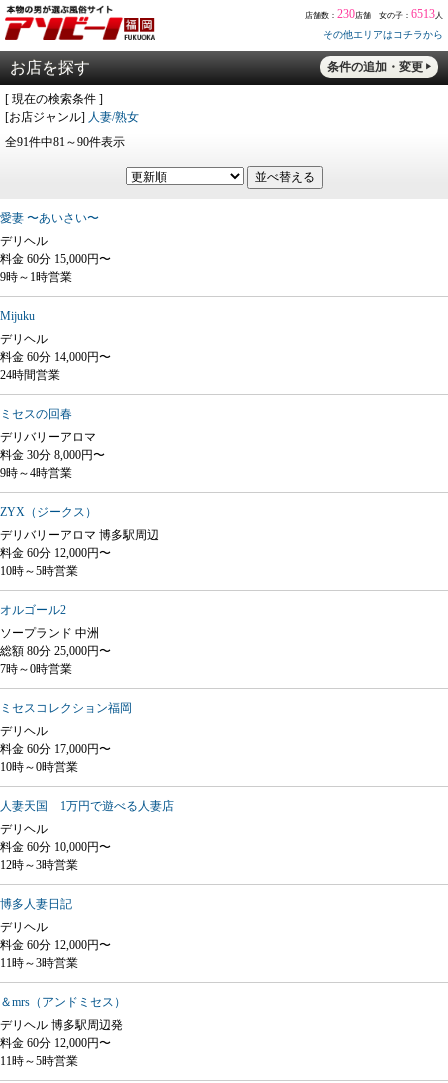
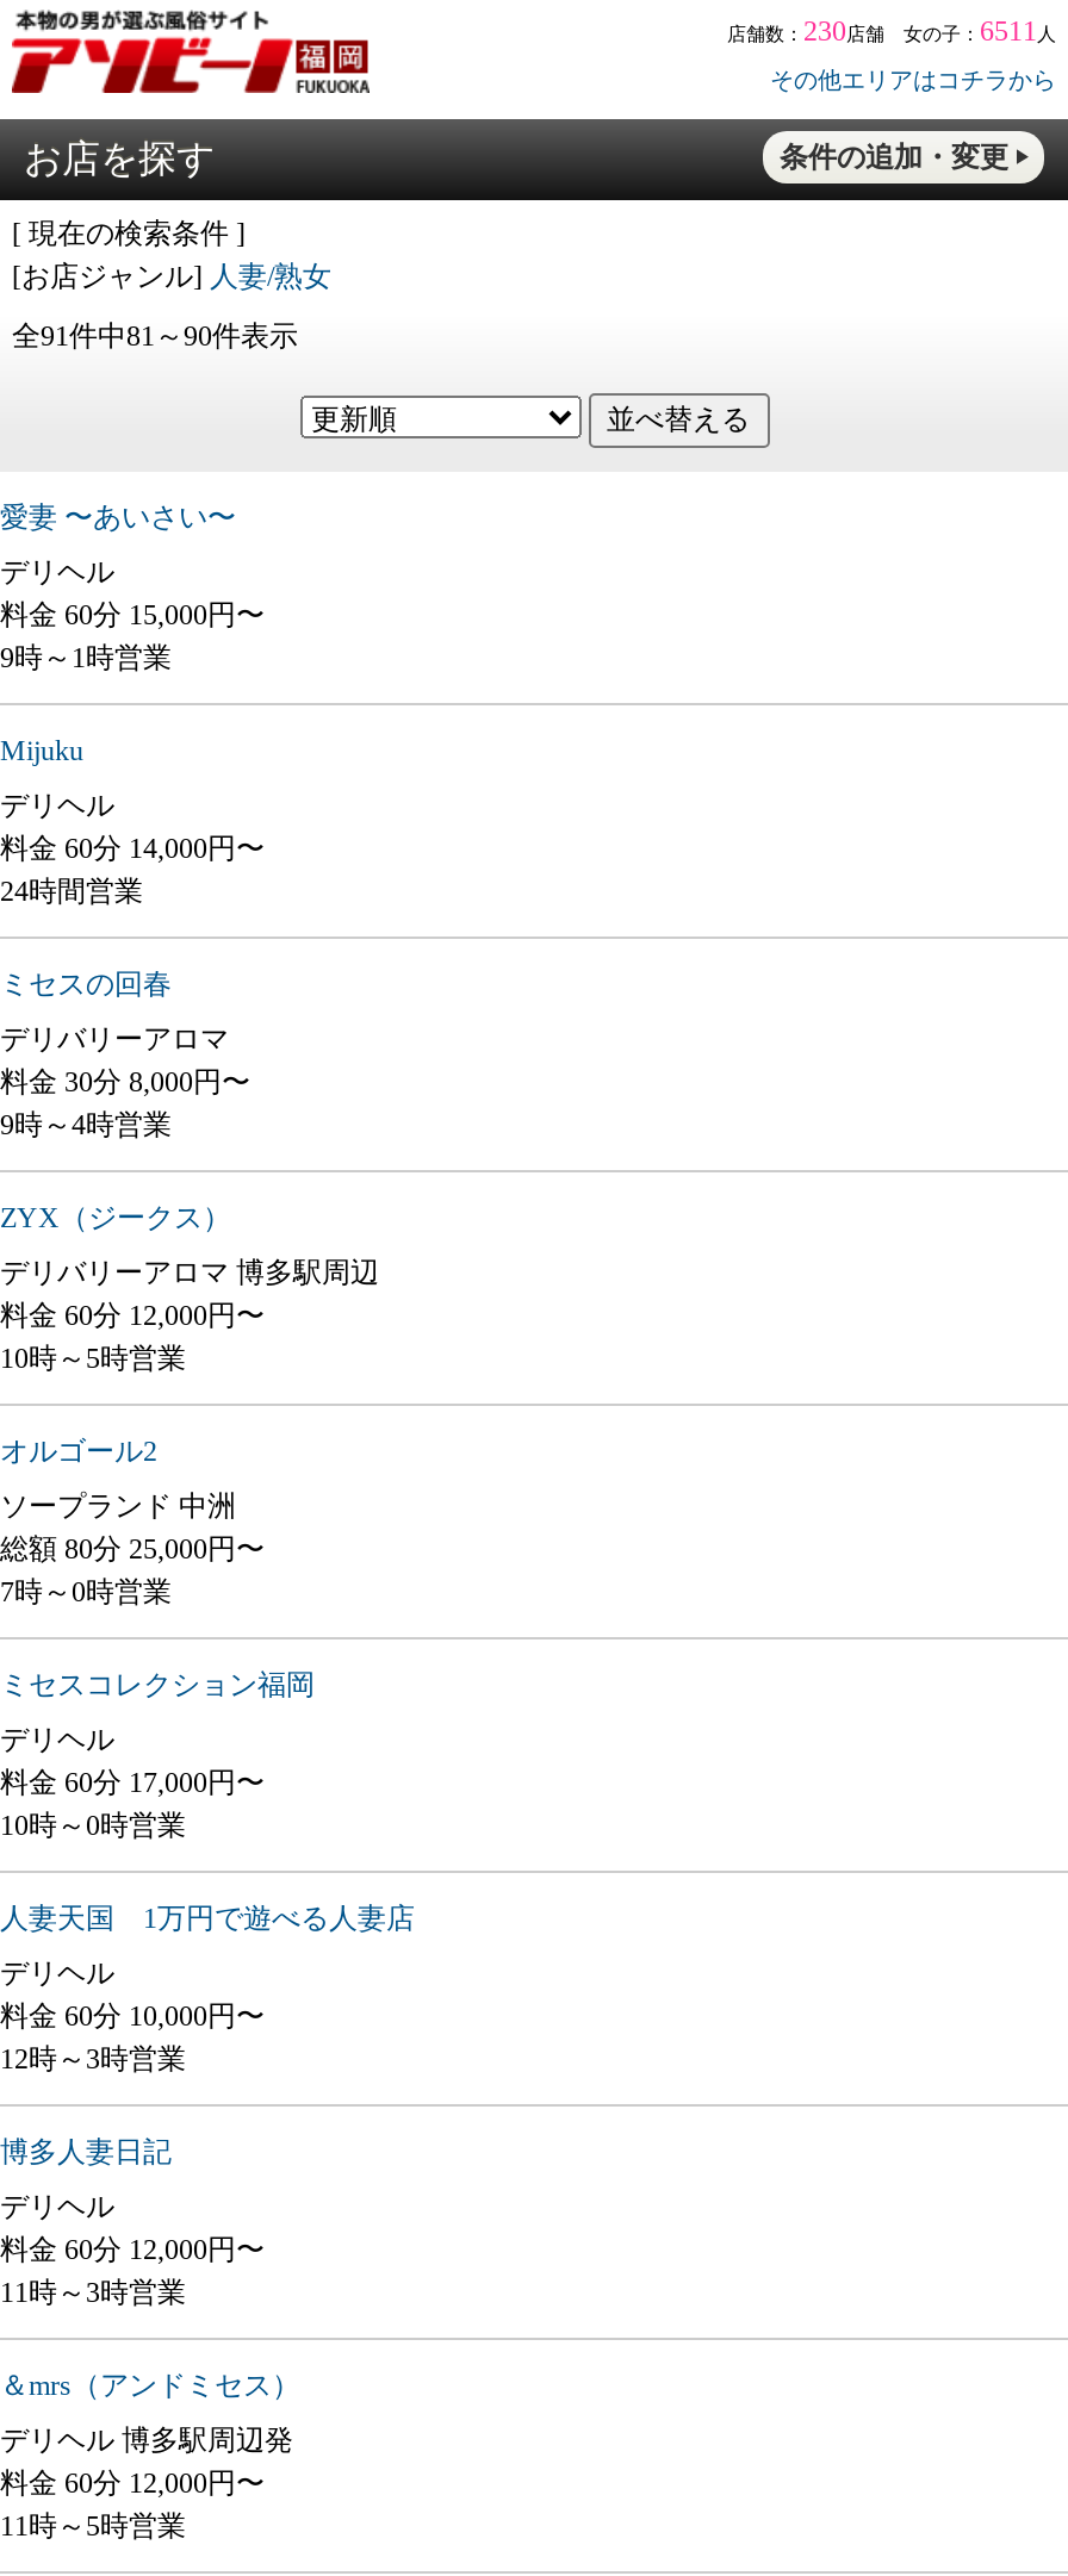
[305,7,443,21] 店舗数：230店舗 女の子：6513人 -> [727,14,1056,48] 店舗数：230店舗 女の子：6511人

